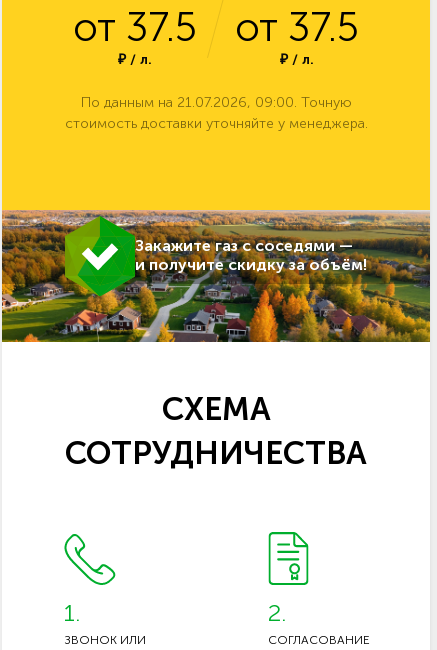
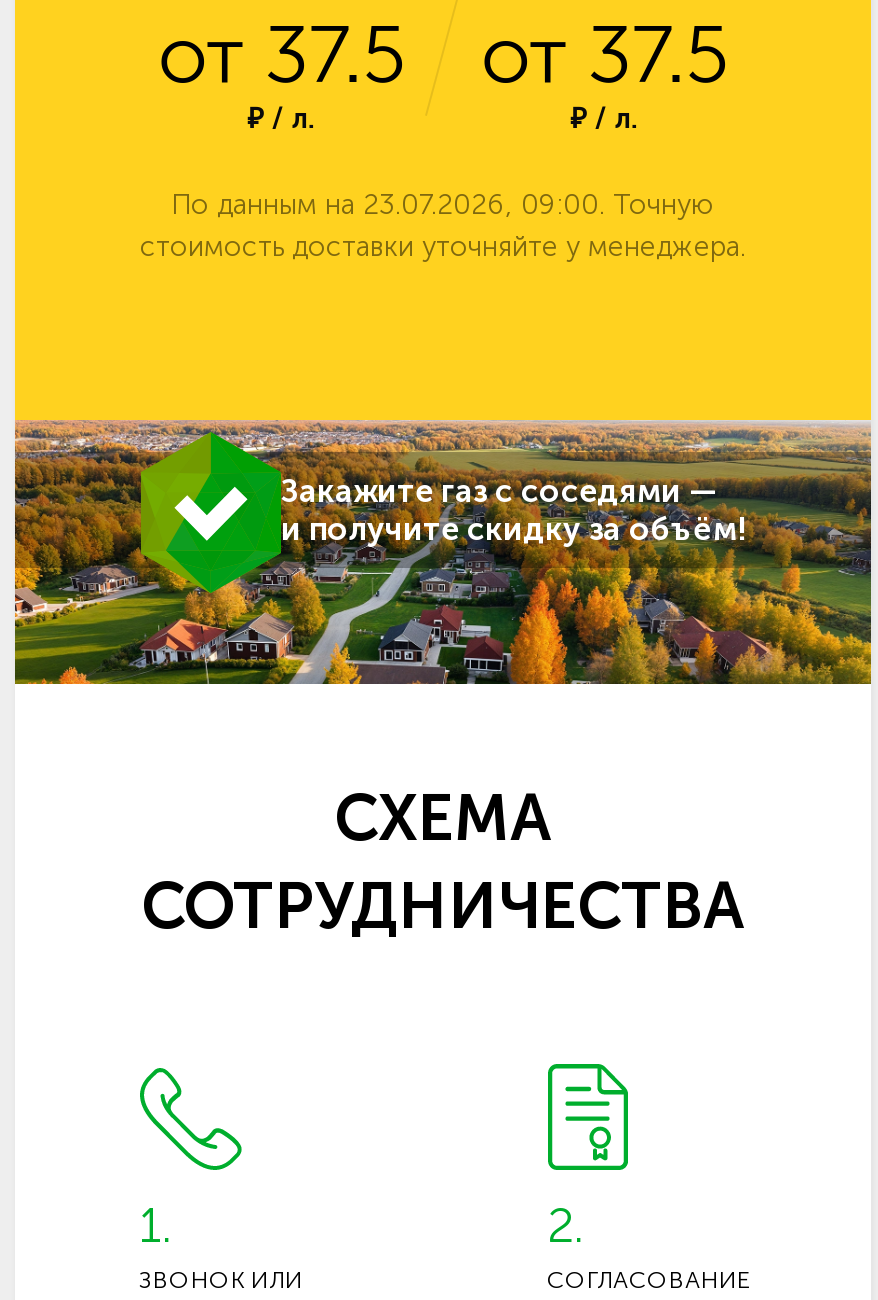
[80,94,351,111] По данным на 21.07.2026, 09:00. Точную -> [171,188,715,222] По данным на 23.07.2026, 09:00. Точную

